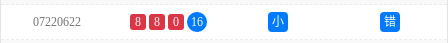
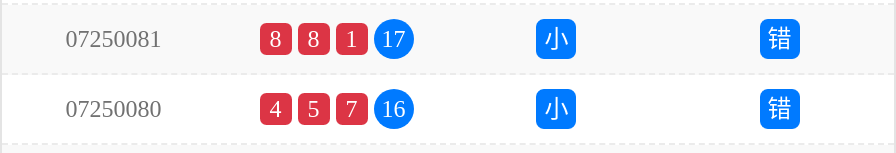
[33,15,81,29] 07220622 -> [66,25,162,53] 07250081
[173,15,179,29] 0 -> [66,25,792,123] 1 | 17 | 小 | 错 | 07250080 | 4 | 5 | 7

